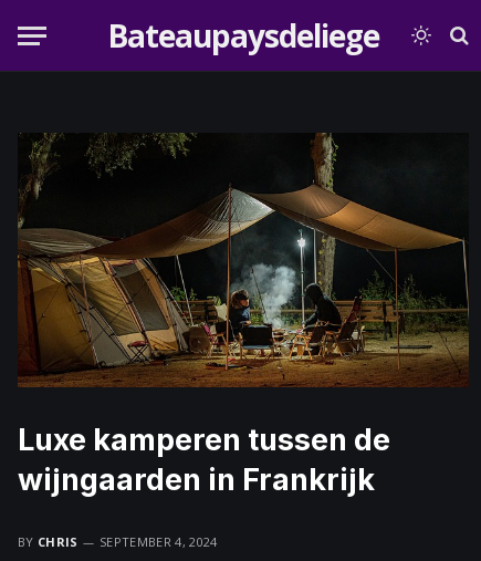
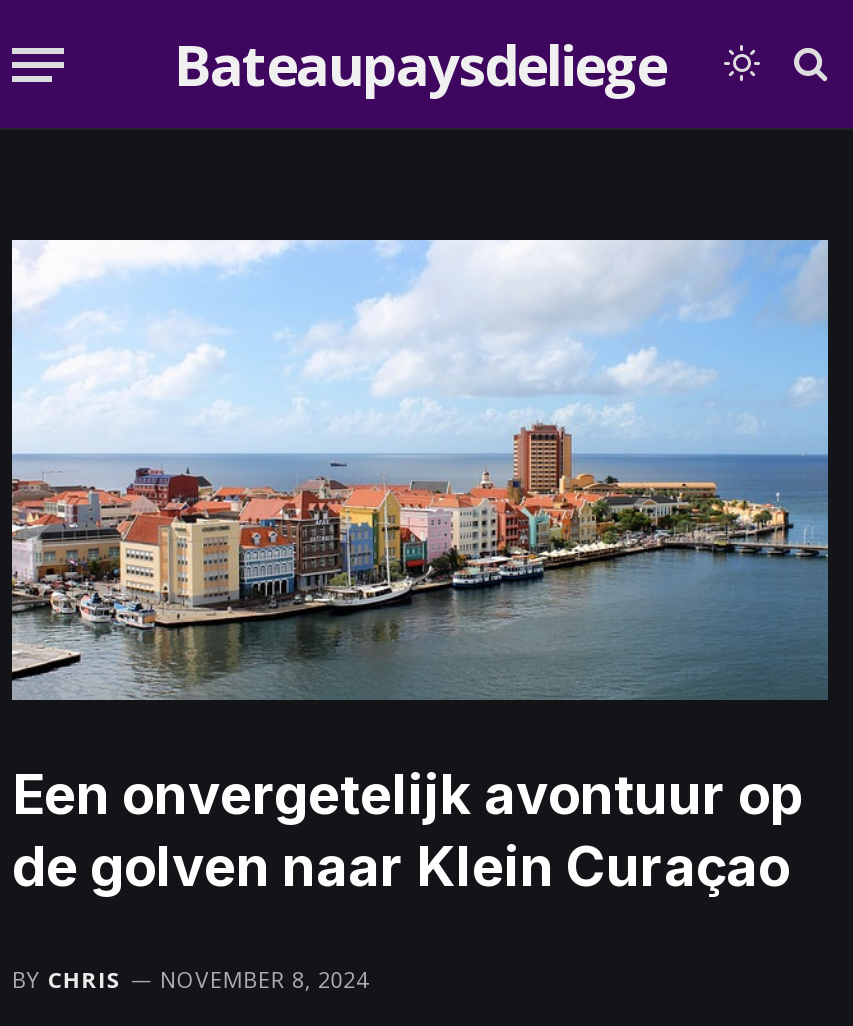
[18,133,469,498] [image] | Luxe kamperen tussen de | wijngaarden in Frankrijk -> [10,238,830,899] [image] | Een onvergetelijk avontuur op | de golven naar Klein Curaçao
[18,533,217,550] BY CHRIS SEPTEMBER 4, 2024 -> [12,964,369,994] BY CHRIS NOVEMBER 8, 2024

